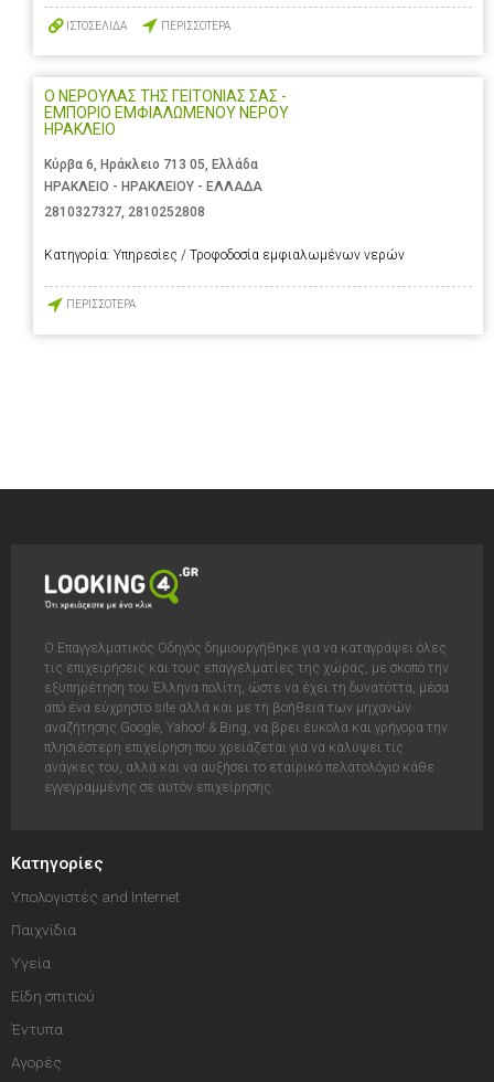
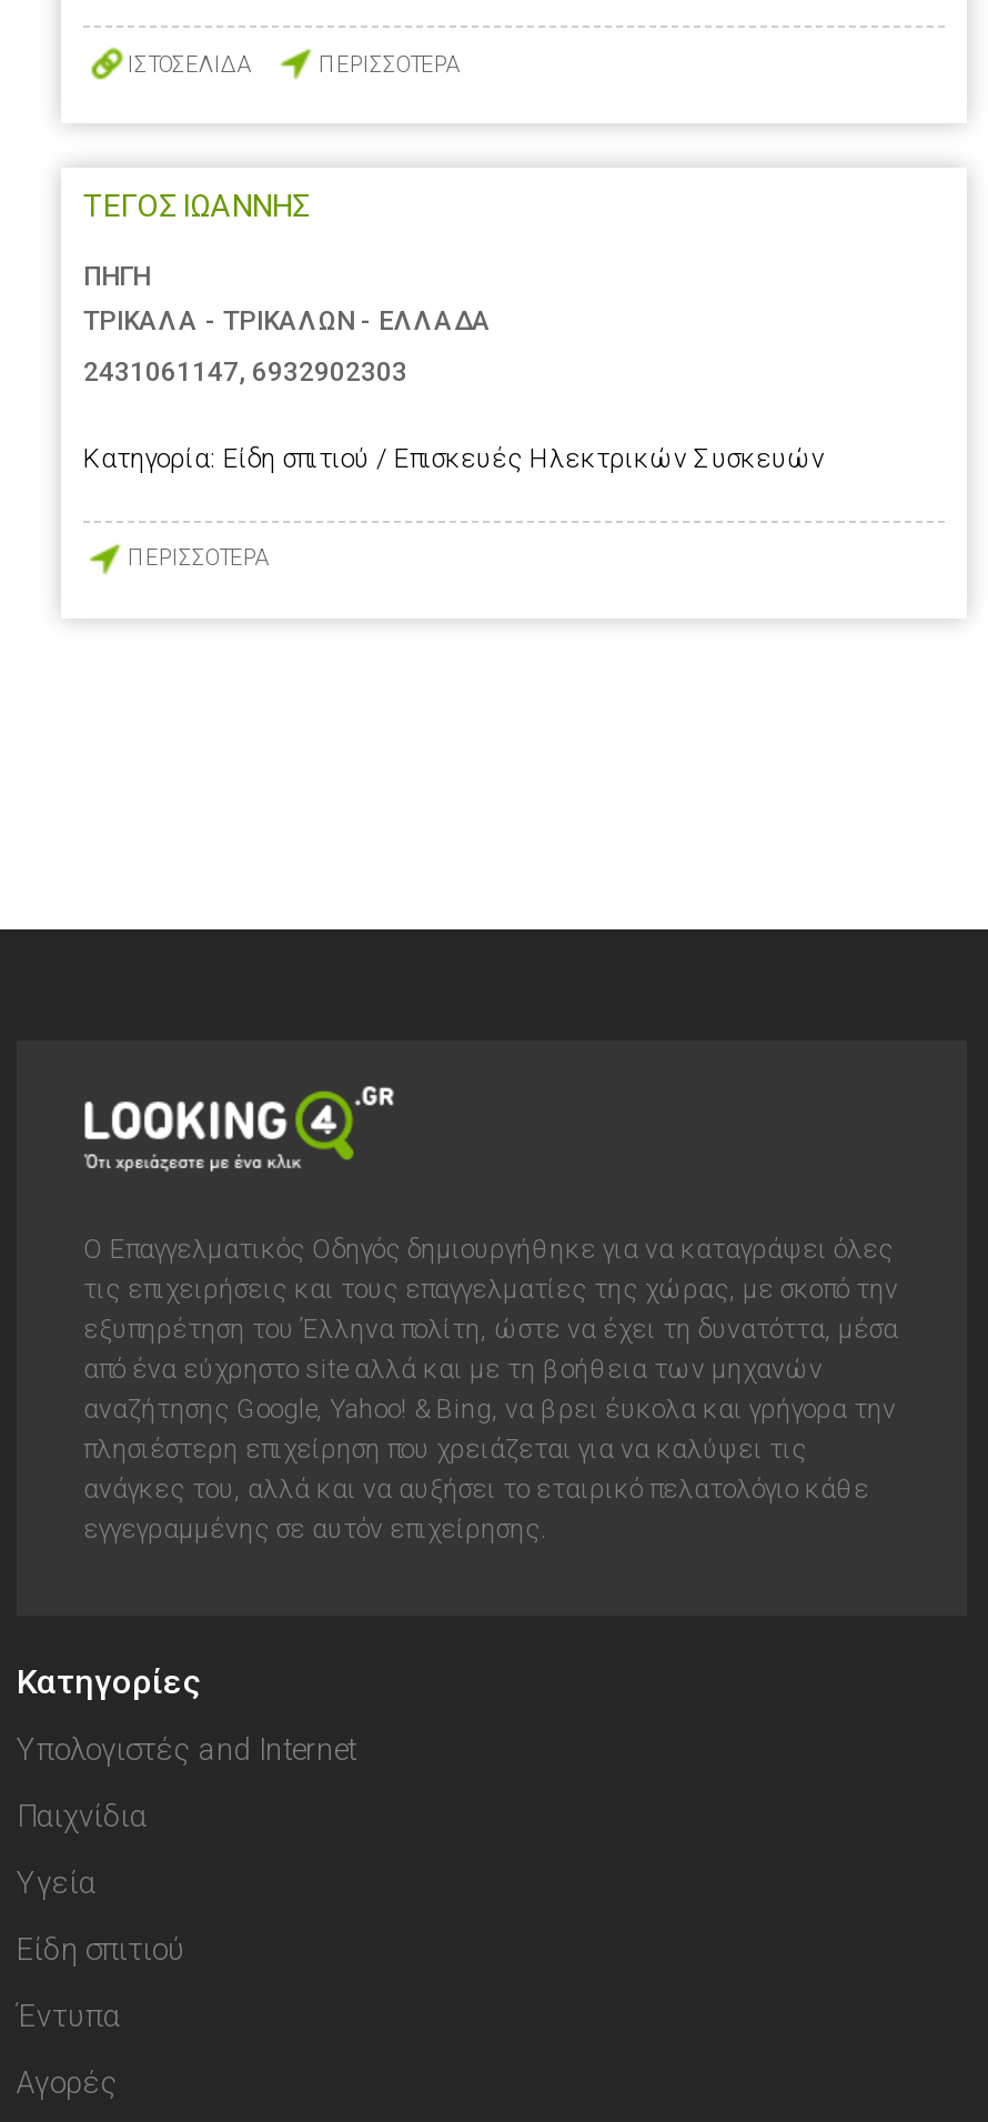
[44,88,289,138] Ο ΝΕΡΟΥΛΑΣ ΤΗΣ ΓΕΙΤΟΝΙΑΣ ΣΑΣ - | ΕΜΠΟΡΙΟ ΕΜΦΙΑΛΩΜΕΝΟΥ ΝΕΡΟΥ | ΗΡΑΚΛΕΙΟ -> [83,189,310,224] ΤΕΓΟΣ ΙΩΑΝΝΗΣ
[44,157,262,195] Κύρβα 6, Ηράκλειο 713 05, Ελλάδα | ΗΡΑΚΛΕΙΟ - ΗΡΑΚΛΕΙΟΥ - ΕΛΛΑΔΑ -> [83,262,492,337] ΠΗΓΗ | ΤΡΙΚΑΛΑ - ΤΡΙΚΑΛΩΝ - ΕΛΛΑΔΑ
[44,205,205,220] 2810327327, 2810252808 -> [83,357,407,388] 2431061147, 6932902303
[44,247,405,262] Κατηγορία: Υπηρεσίες / Τροφοδοσία εμφιαλωμένων νερών -> [83,442,825,473] Κατηγορία: Είδη σπιτιού / Επισκευές Ηλεκτρικών Συσκευών

